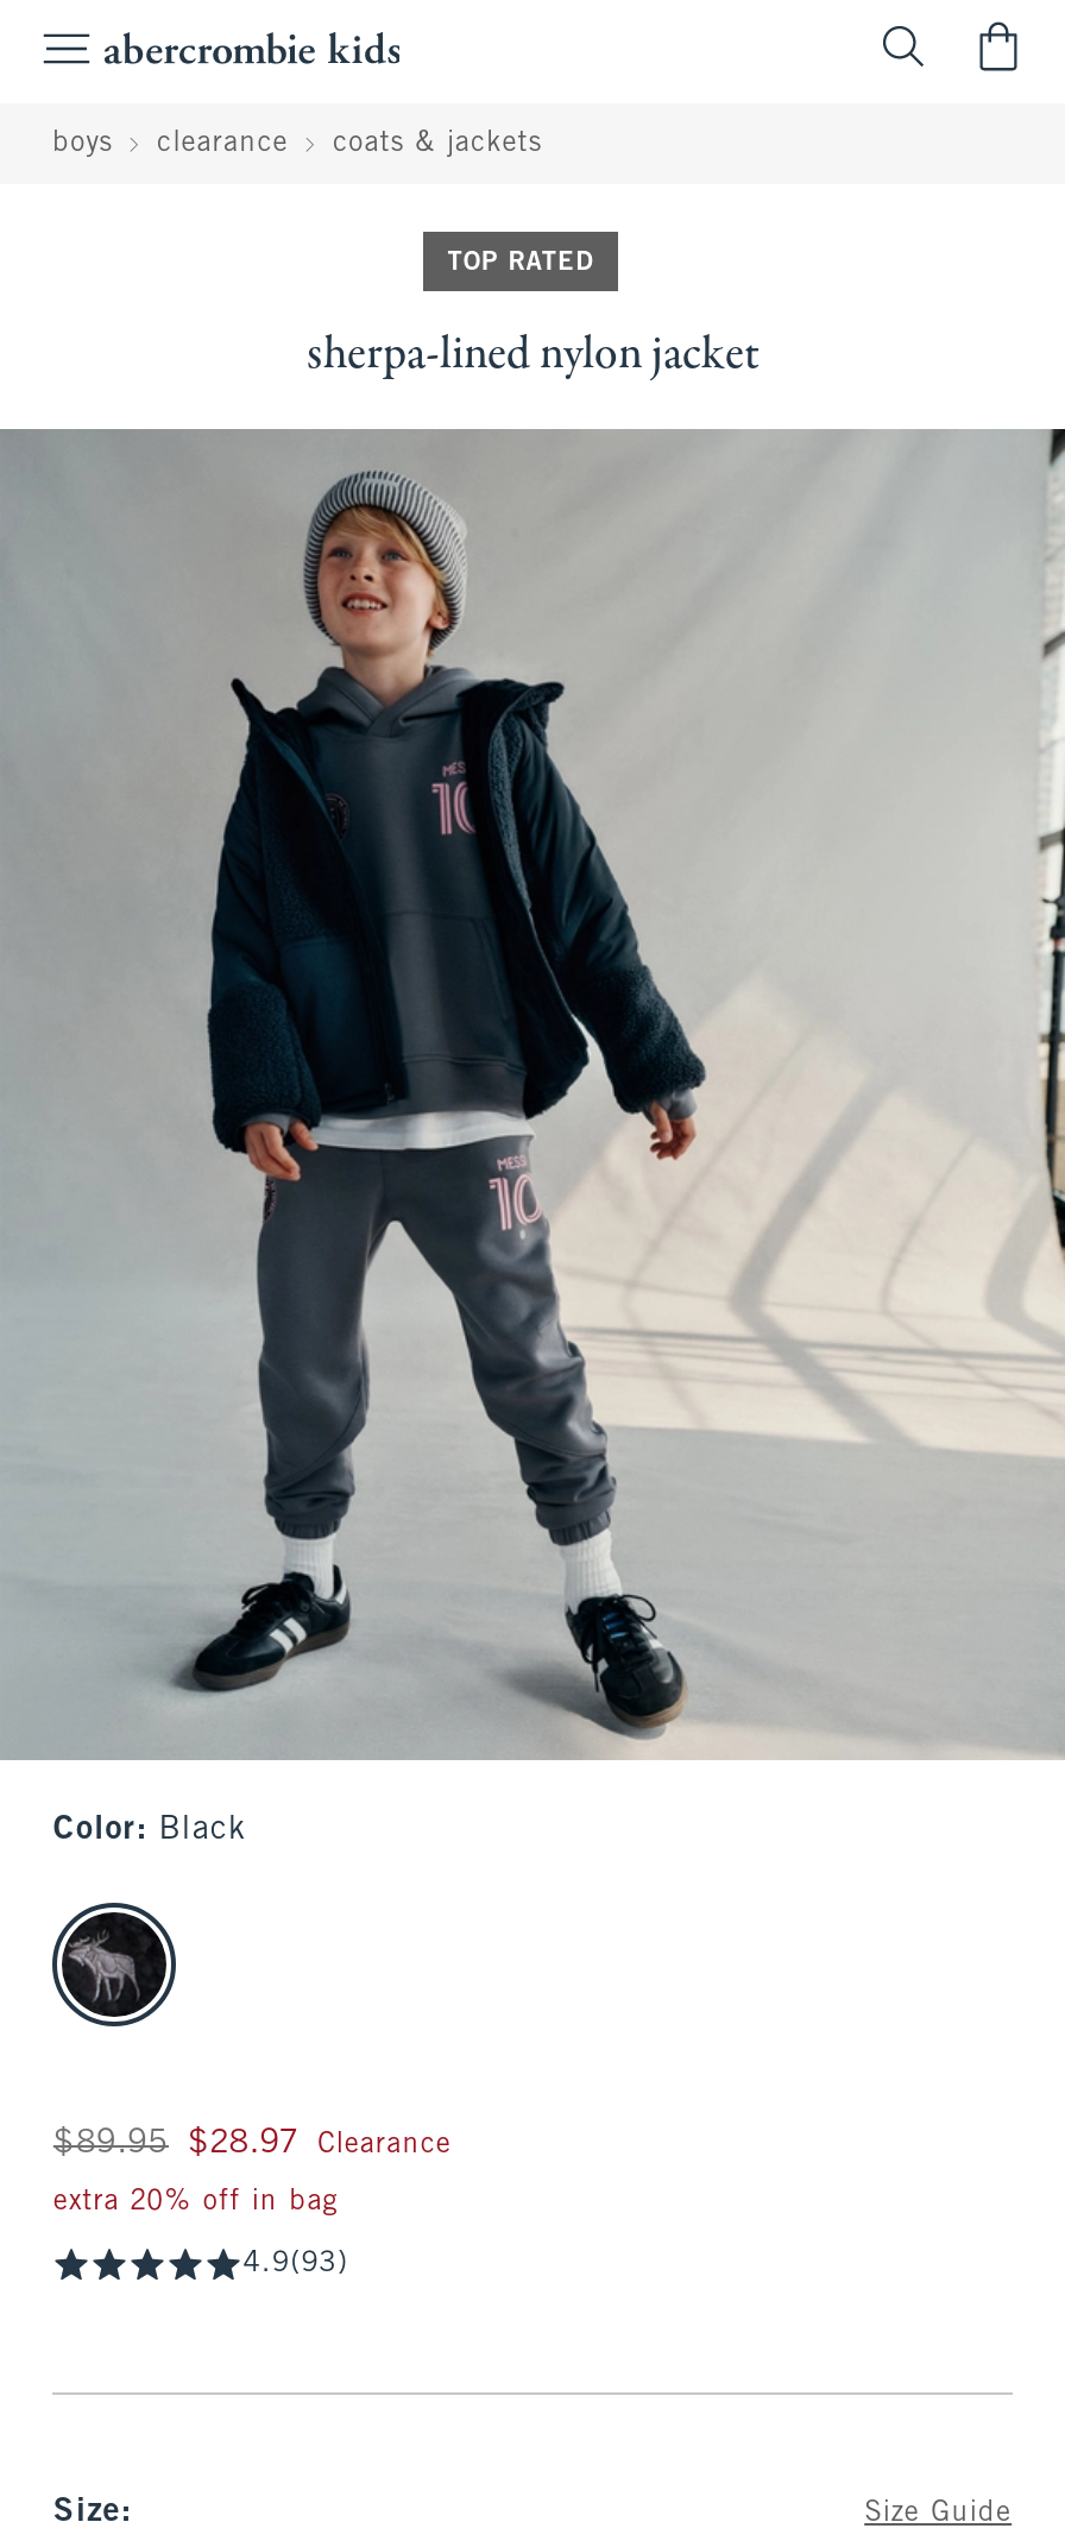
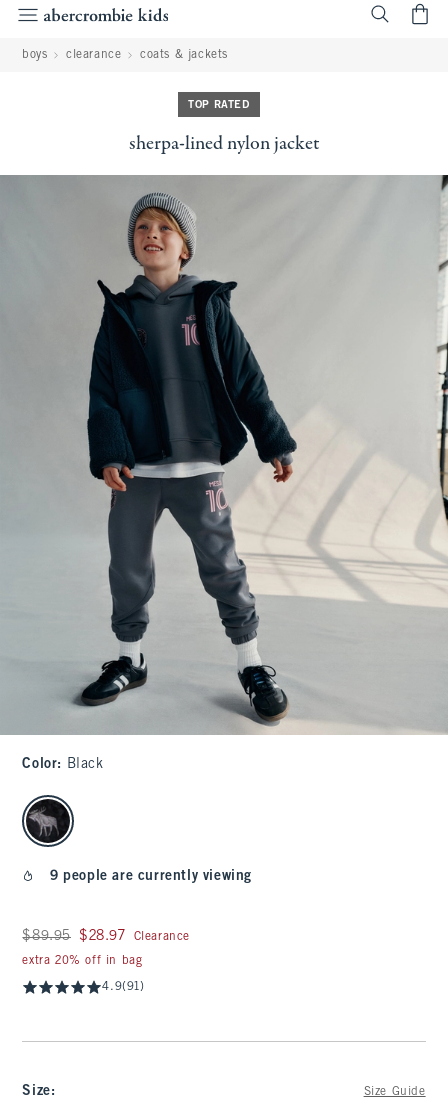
none -> [50,870,252,883] 9 people are currently viewing
[243,2250,349,2278] 4.9(93) -> [102,981,145,993] 4.9(91)

